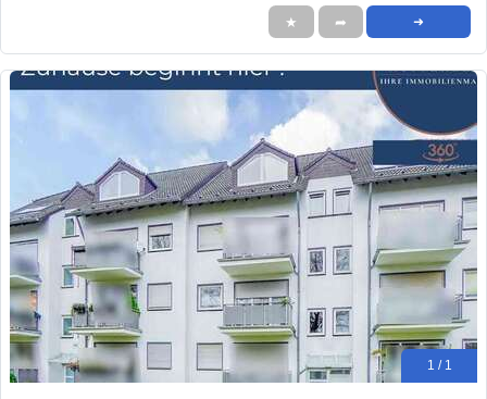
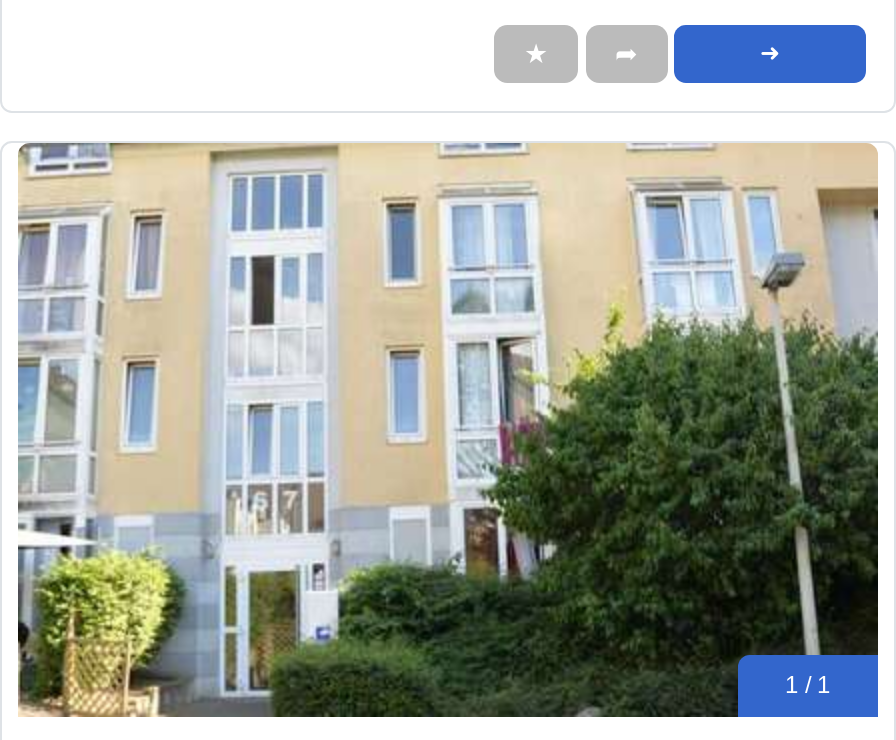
[9,70,478,384] [image] -> [16,142,880,718] [image]

